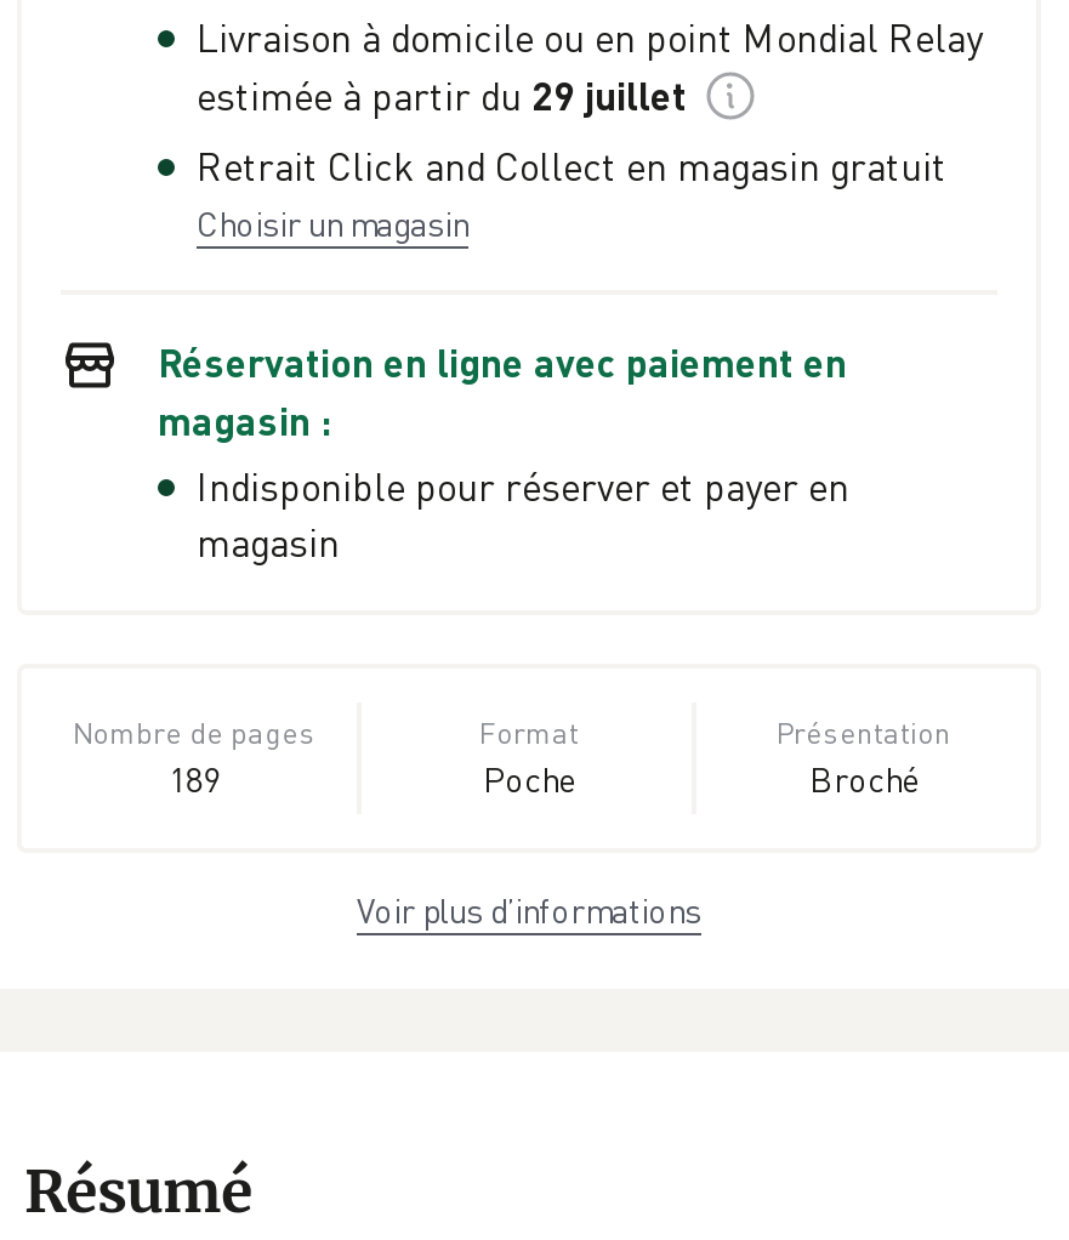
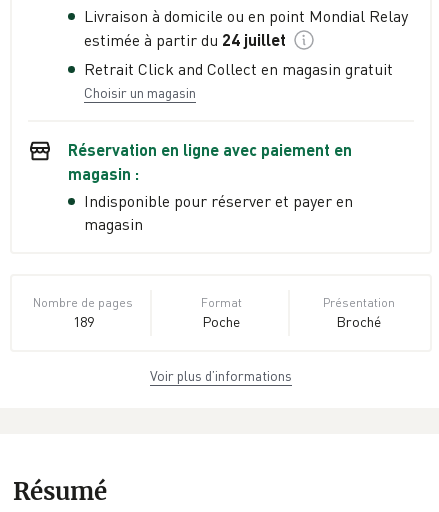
[197,72,687,121] estimée à partir du 29 juillet -> [84,30,286,50] estimée à partir du 24 juillet

